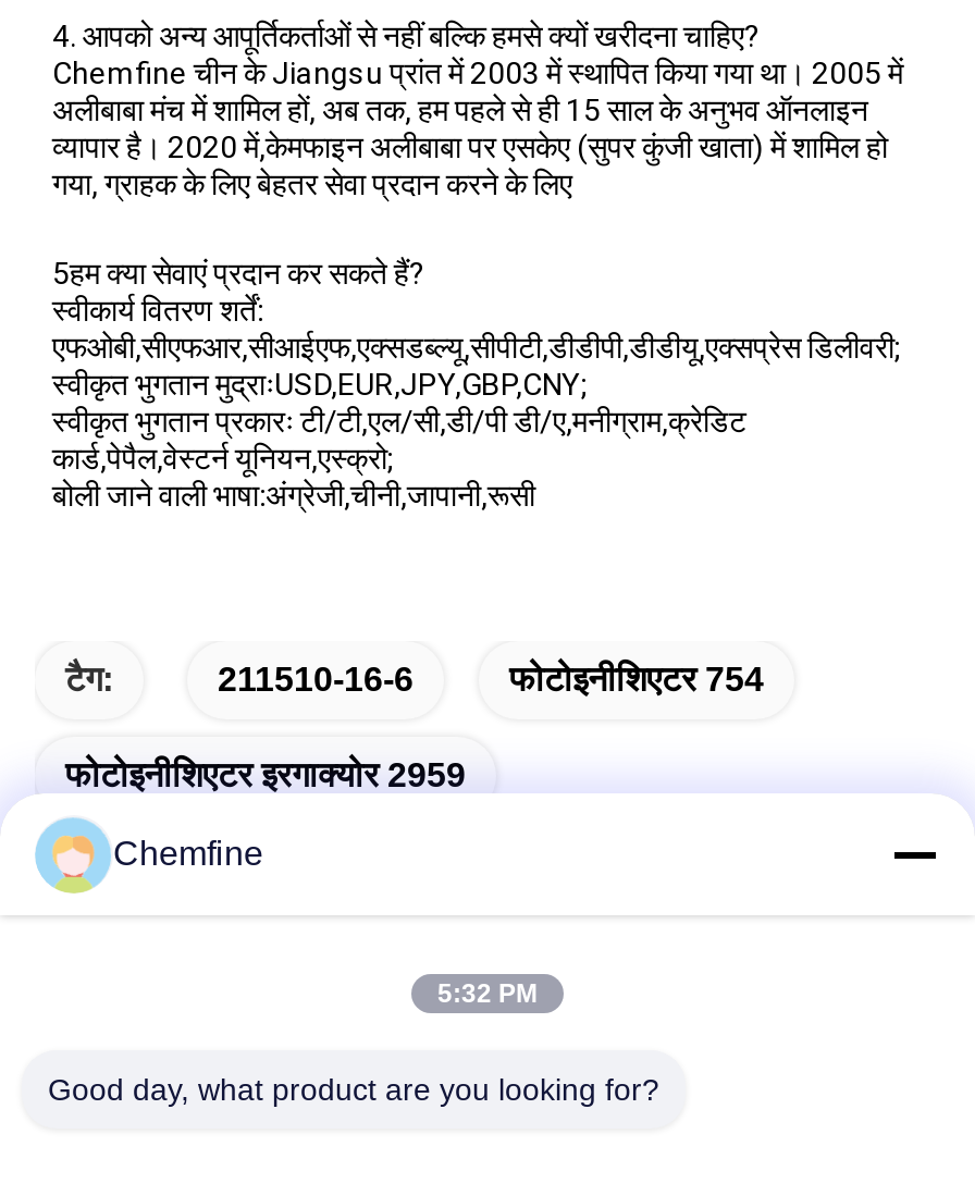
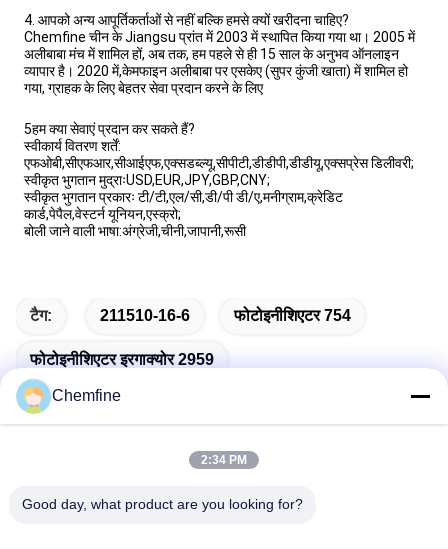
[437,978,538,1009] 5:32 PM -> [201,453,247,467] 2:34 PM

